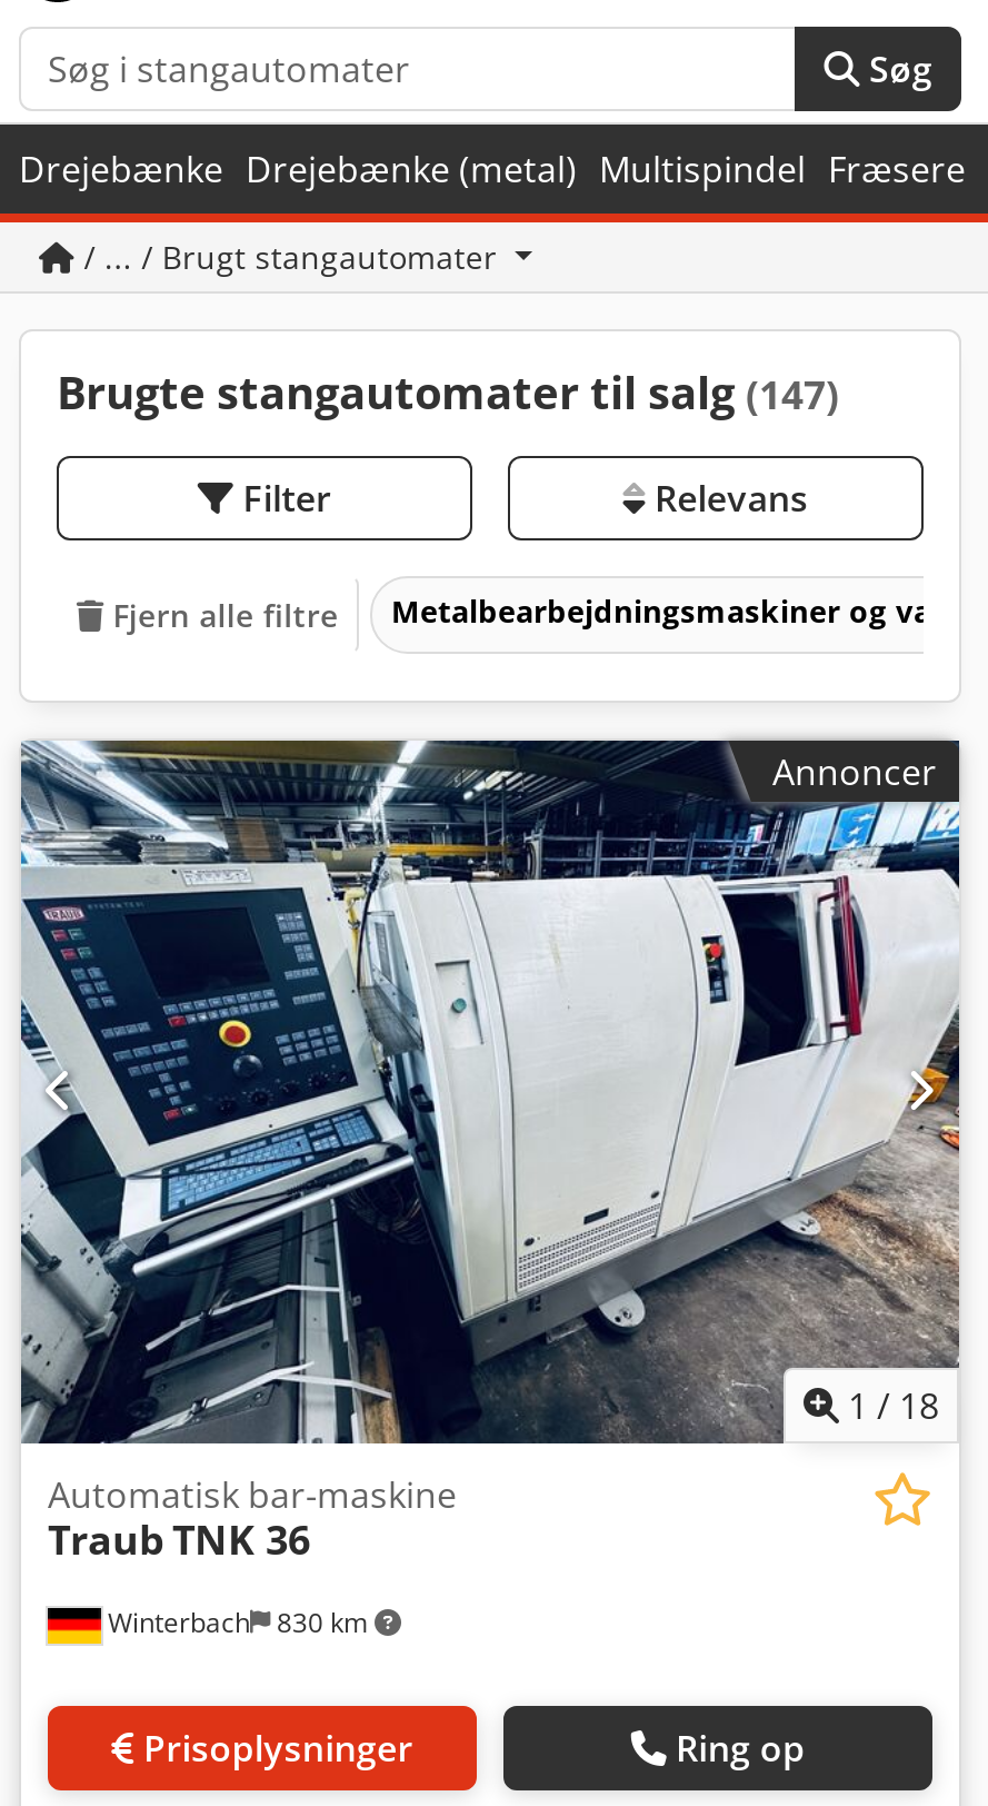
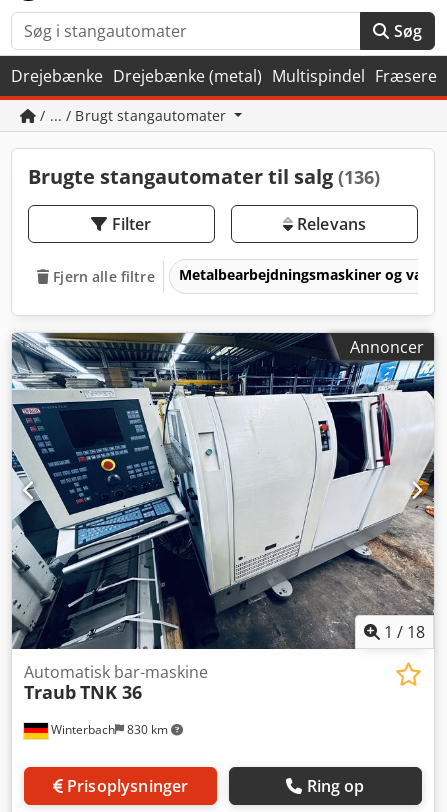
[57,363,839,423] Brugte stangautomater til salg (147) -> [28,163,380,190] Brugte stangautomater til salg (136)

